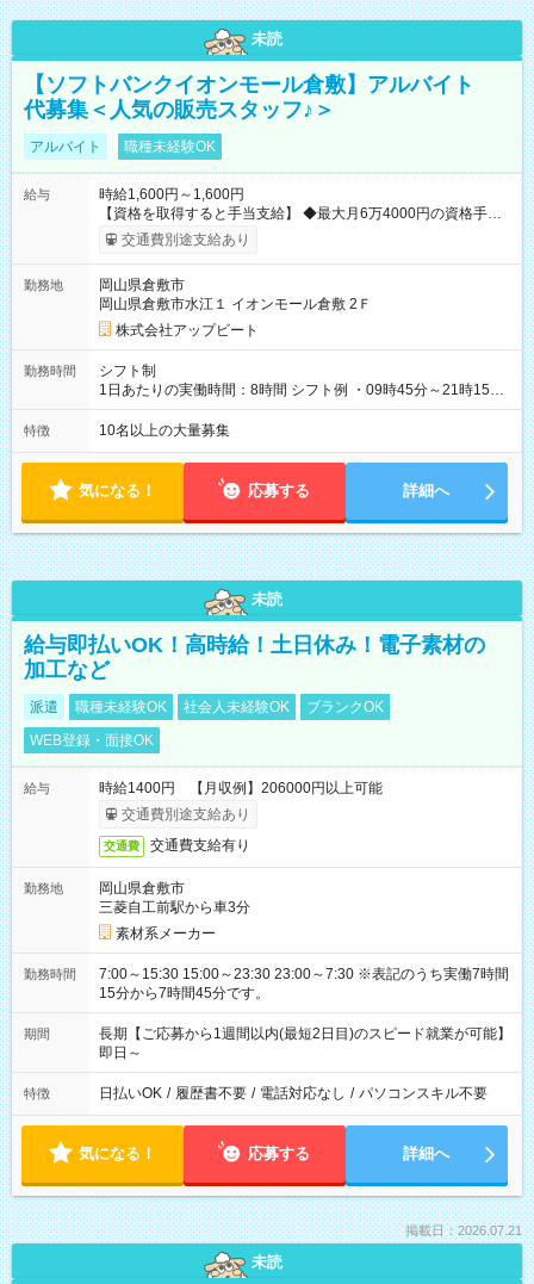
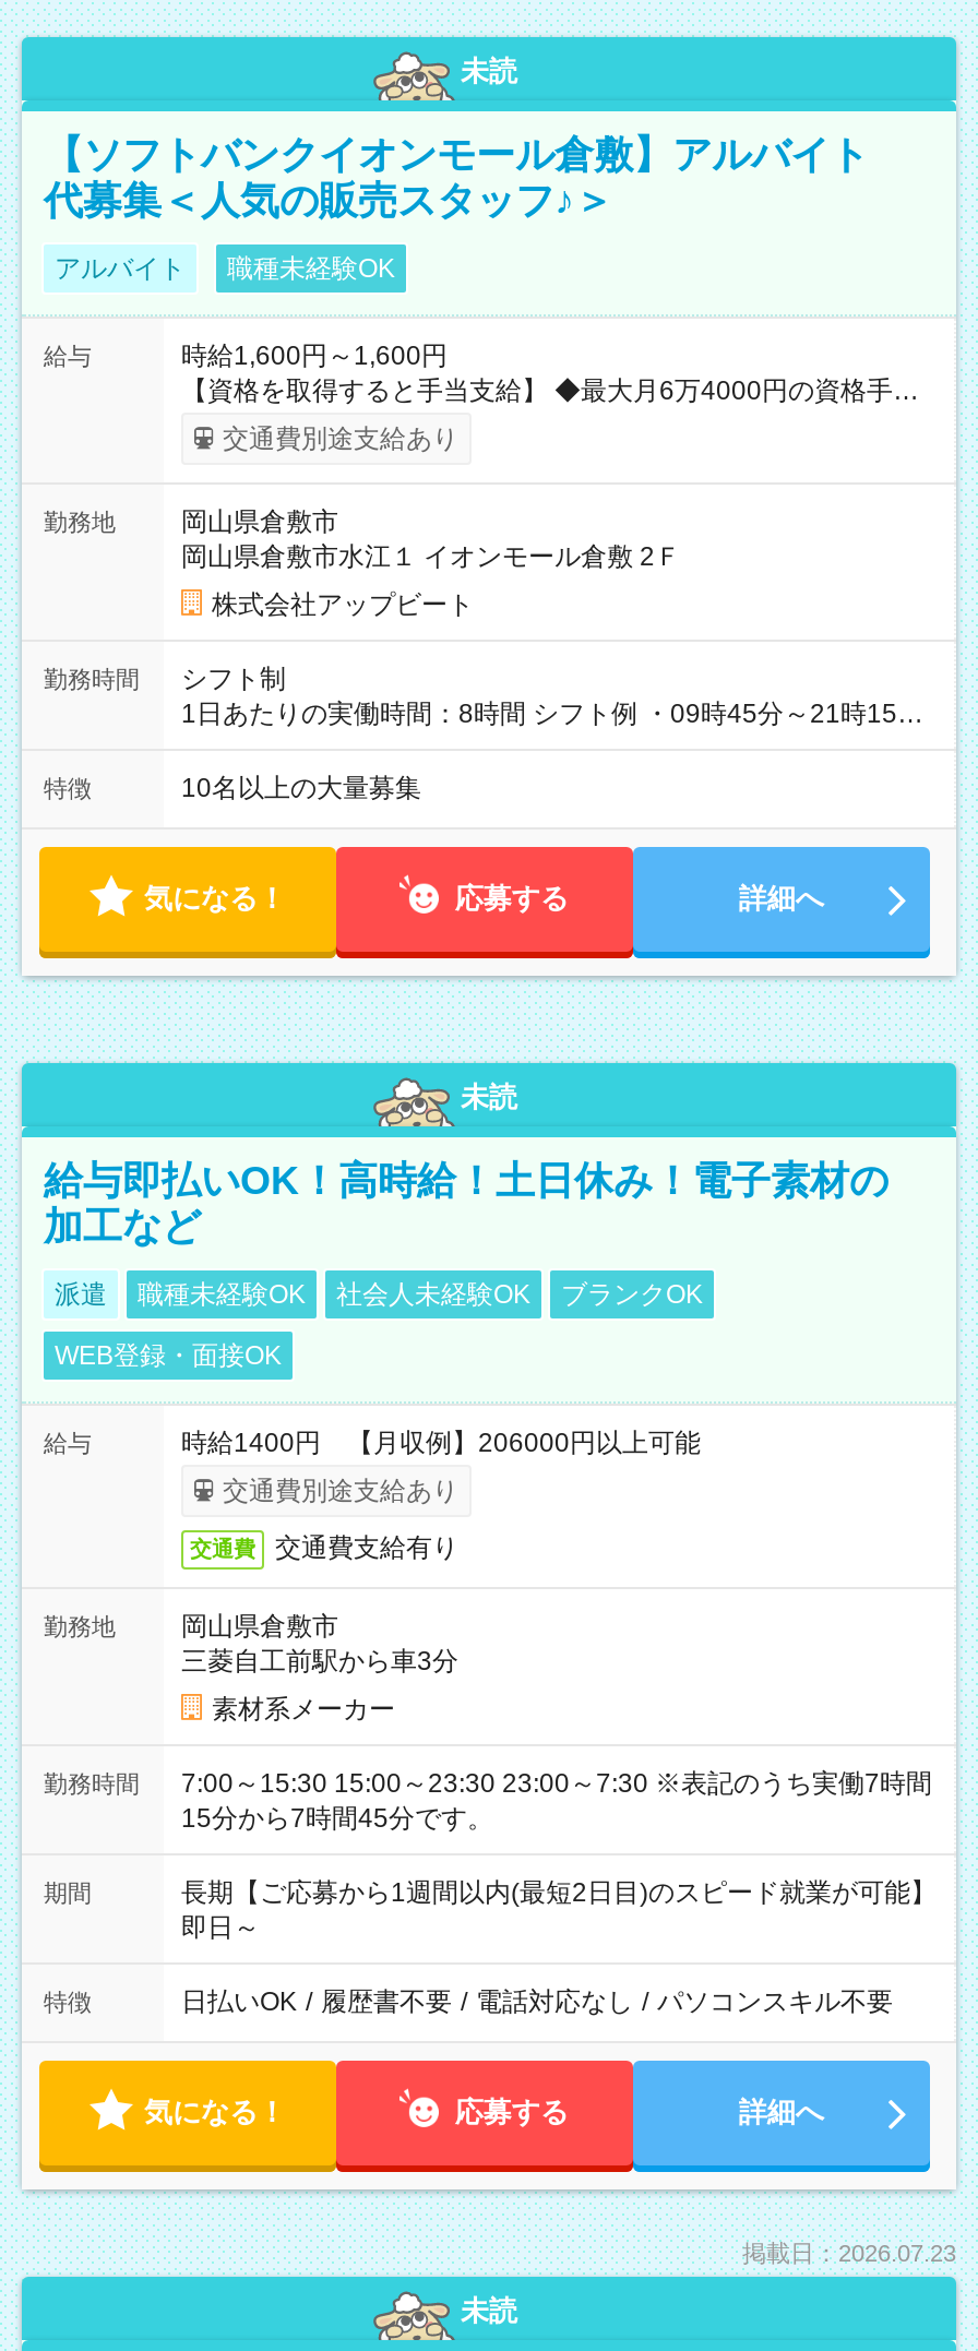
[405,1223,522,1238] 掲載日：2026.07.21 -> [742,2240,956,2266] 掲載日：2026.07.23

